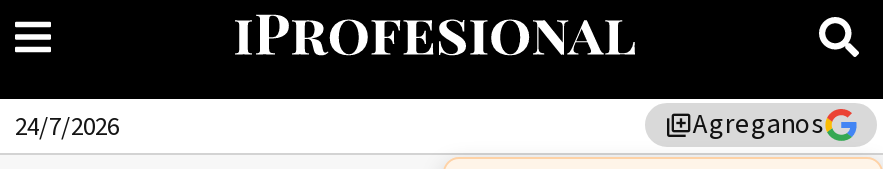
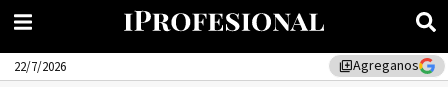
[15,111,119,145] 24/7/2026 -> [14,59,66,76] 22/7/2026

